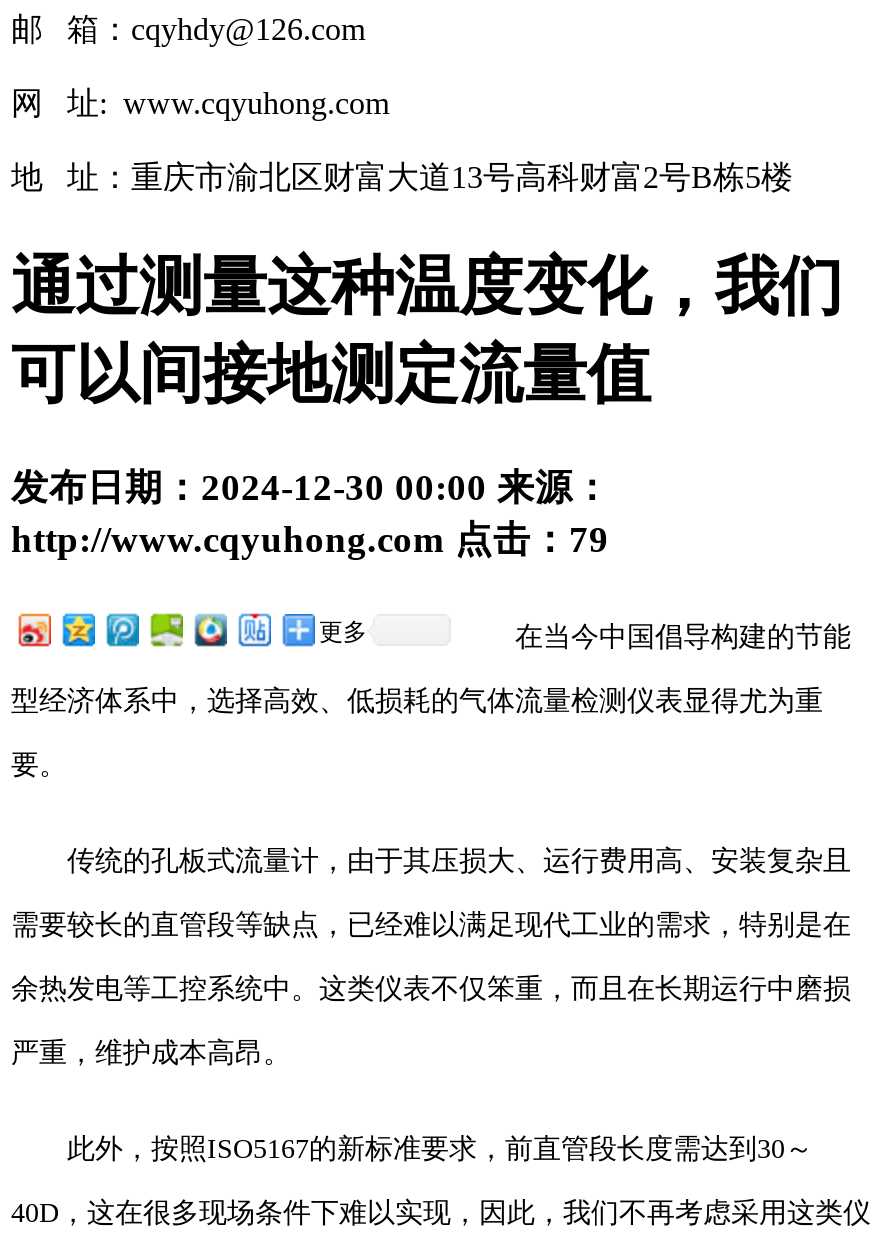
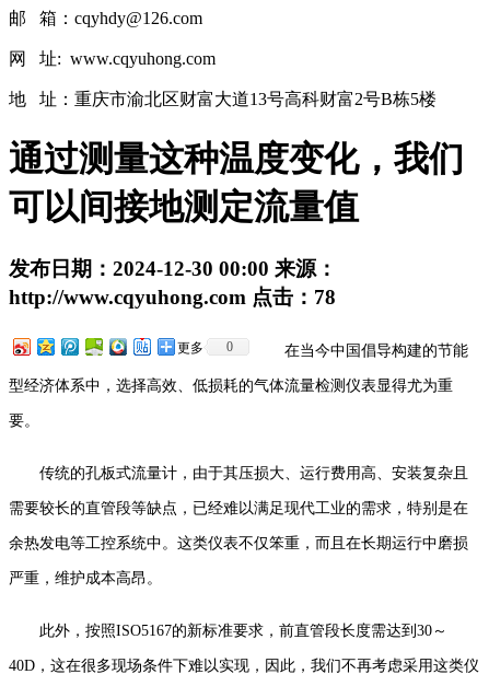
[11,519,609,561] http://www.cqyuhong.com点击：79 -> [9,286,336,309] http://www.cqyuhong.com点击：78
none -> [226,339,232,354] 0

